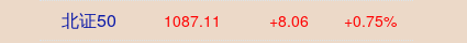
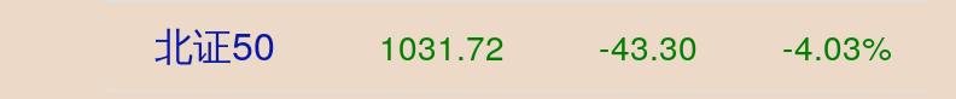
[164,10,221,31] 1087.11 -> [379,22,505,71] 1031.72
[269,10,309,31] +8.06 -> [599,22,698,71] -43.30
[344,10,397,31] +0.75% -> [782,22,891,71] -4.03%

